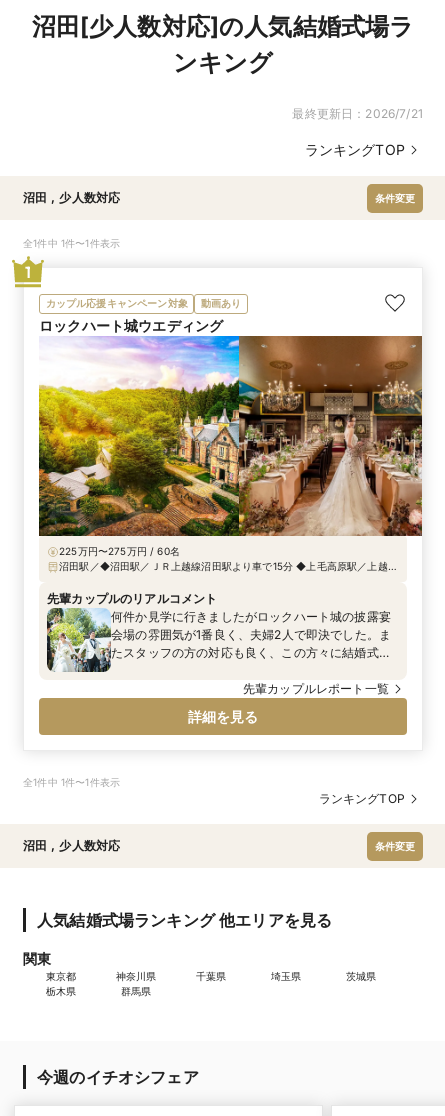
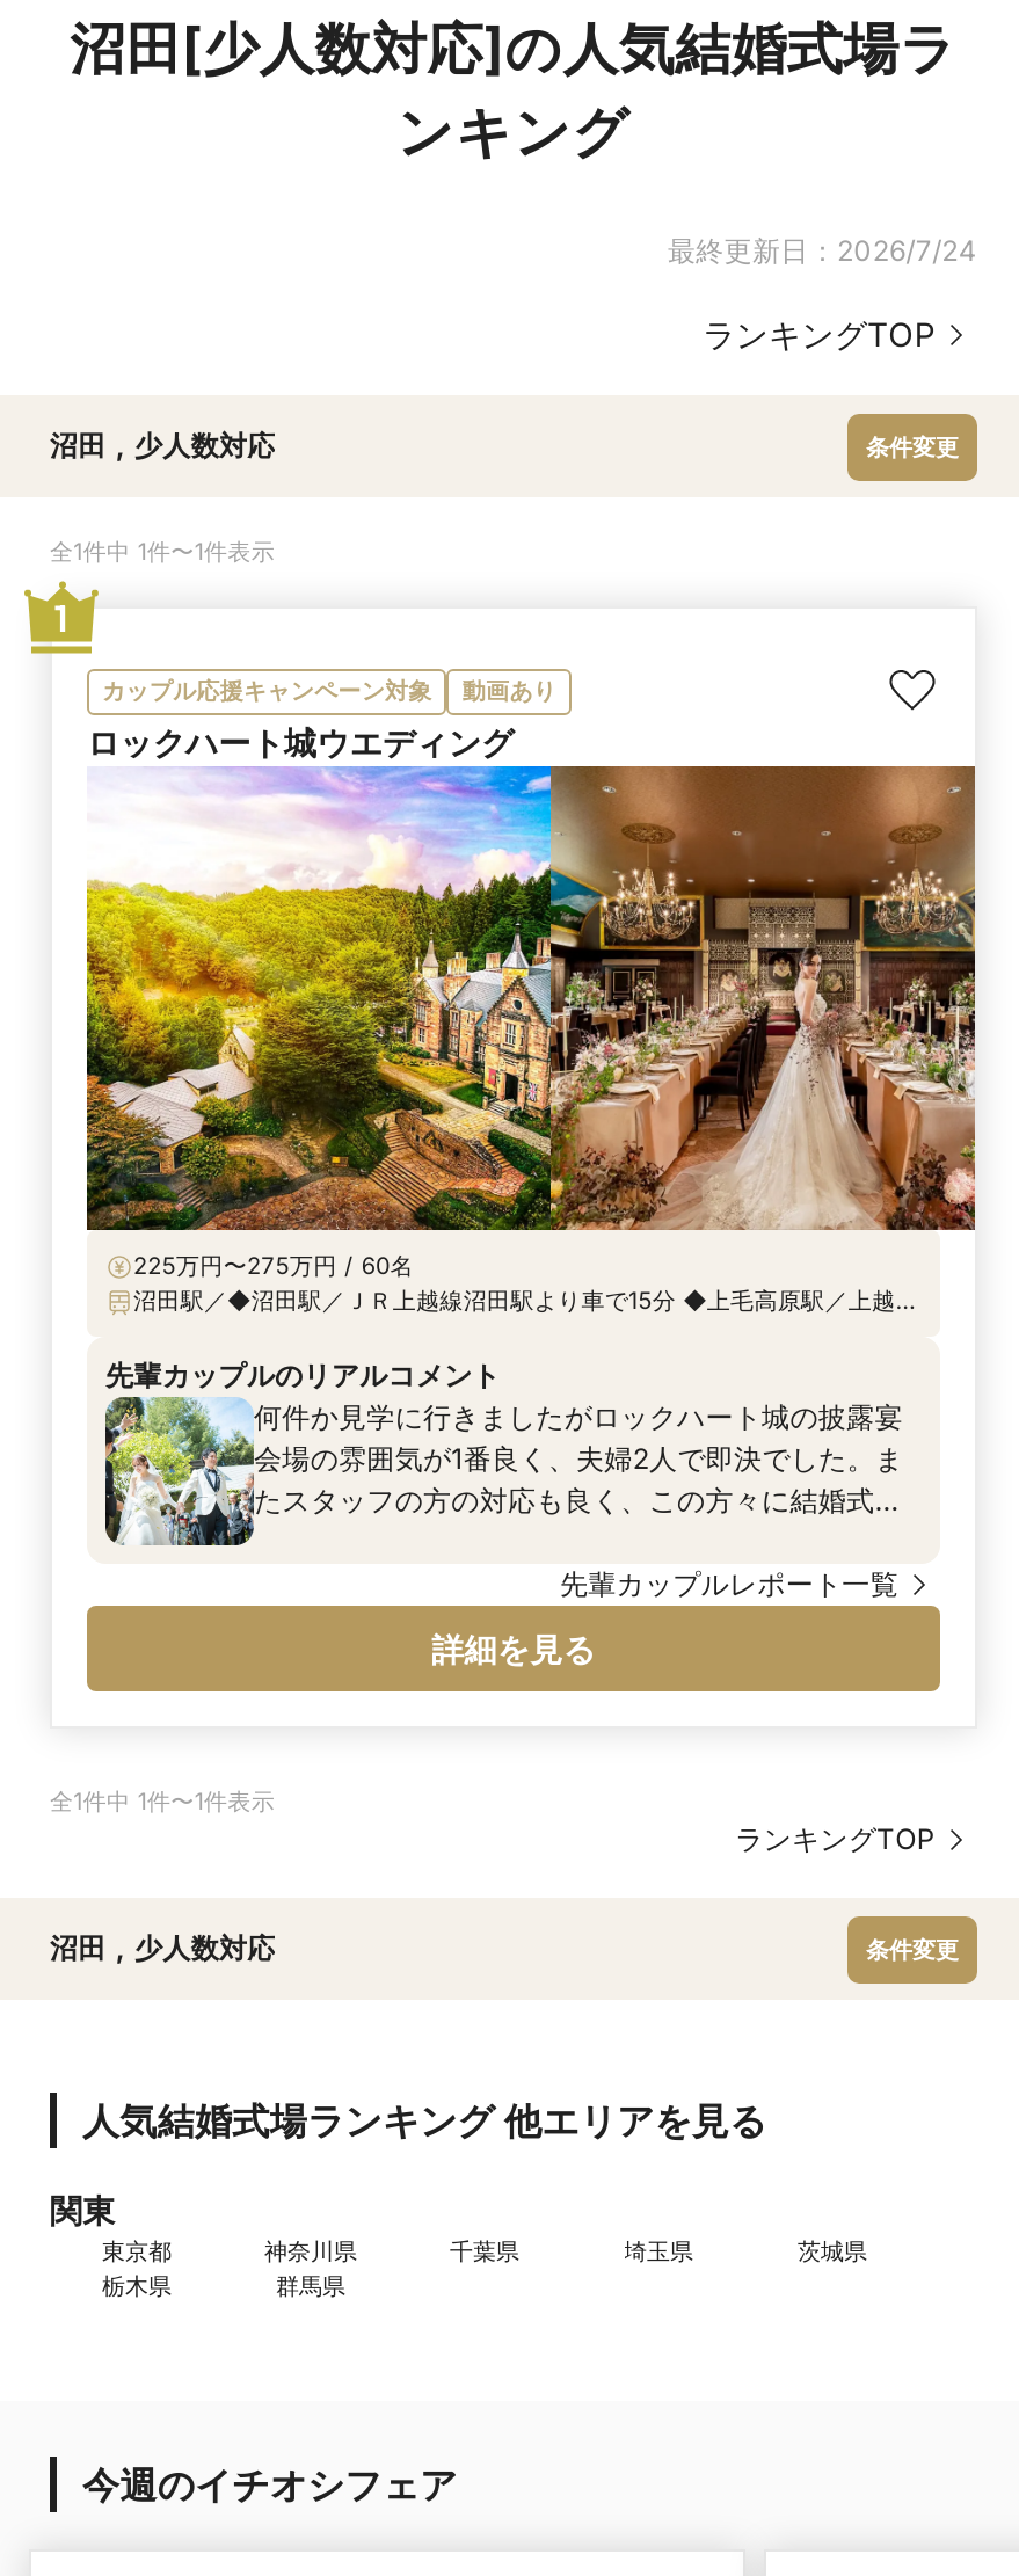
[292,106,423,121] 最終更新日：2026/7/21 -> [668,233,977,268] 最終更新日：2026/7/24

